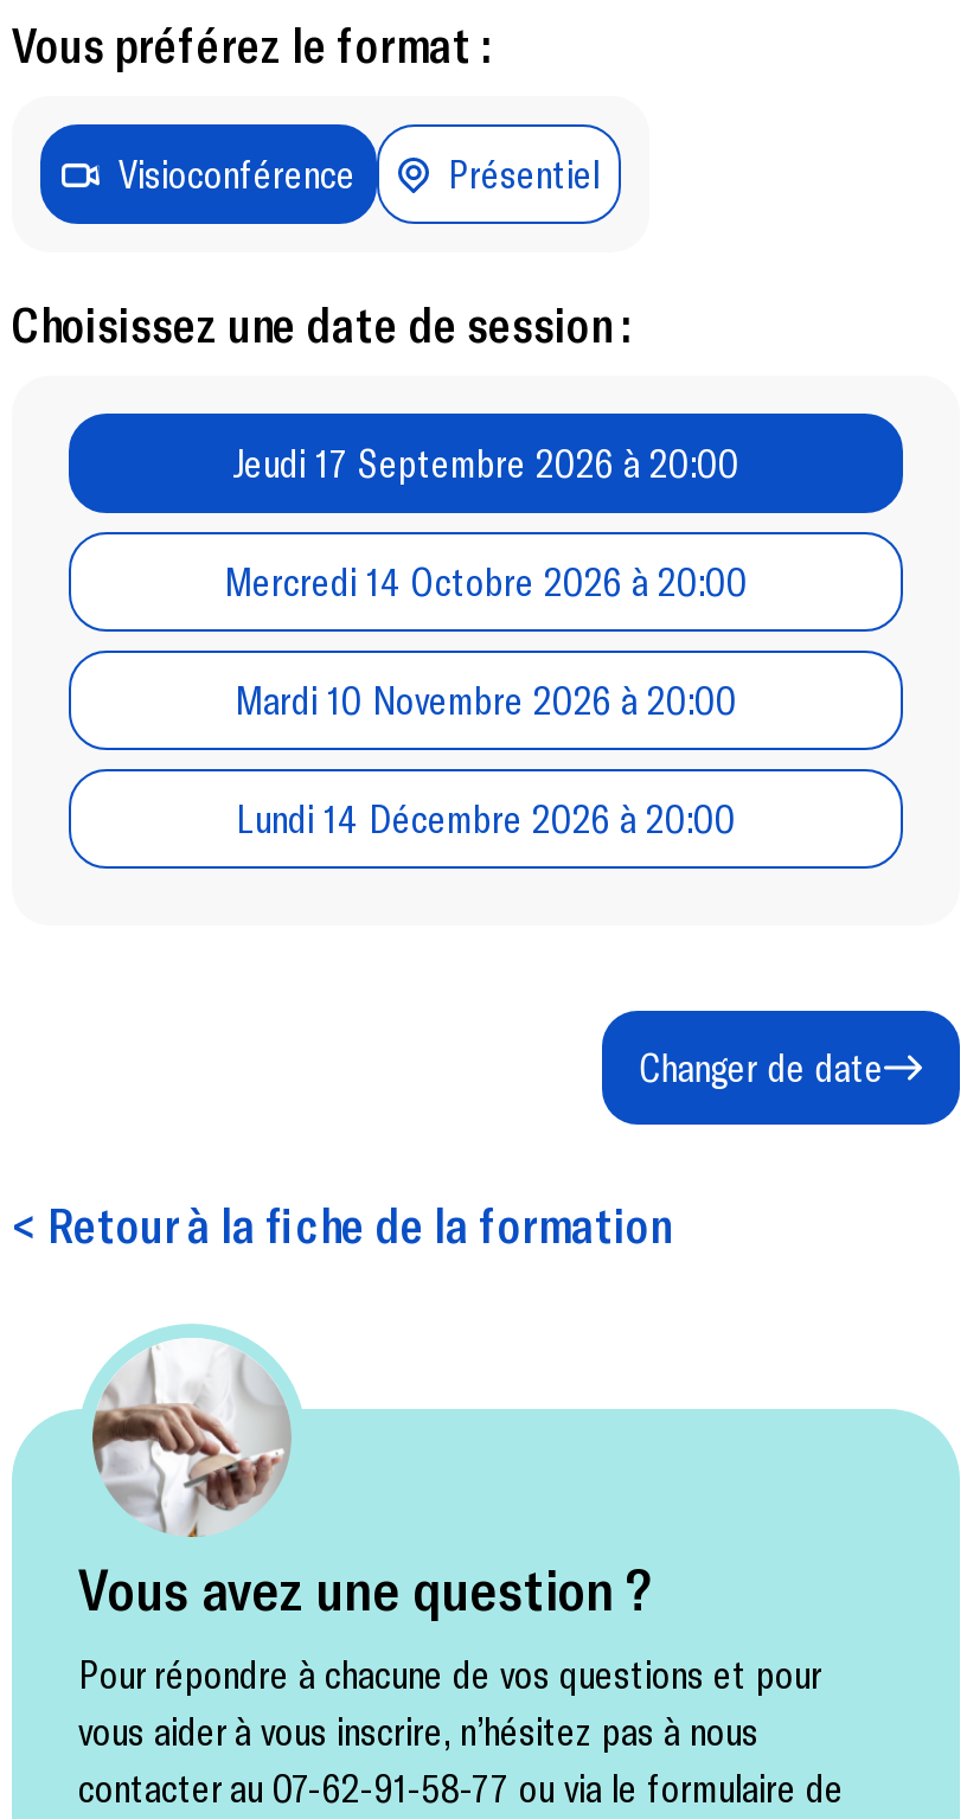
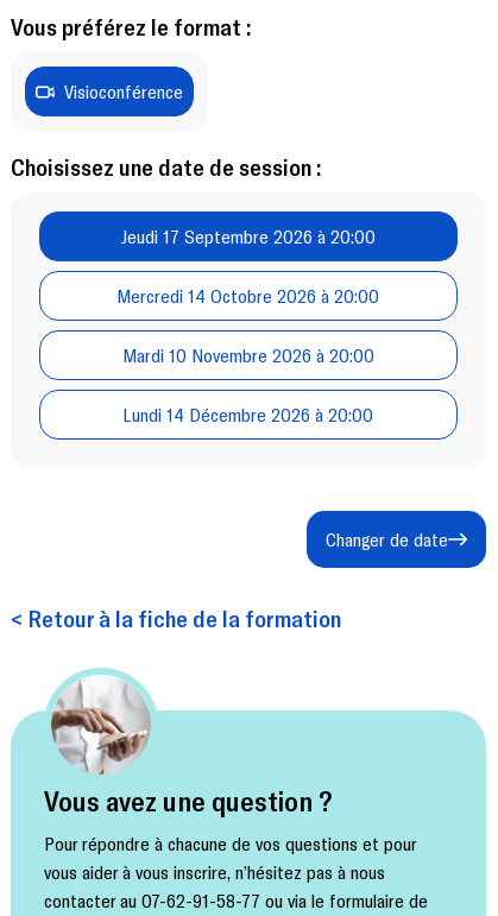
[448,151,600,196] Présentiel -> none

